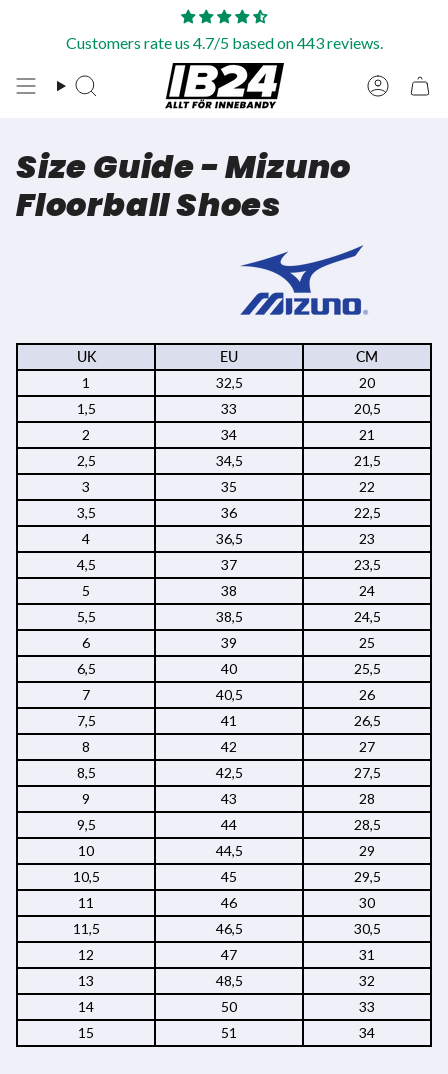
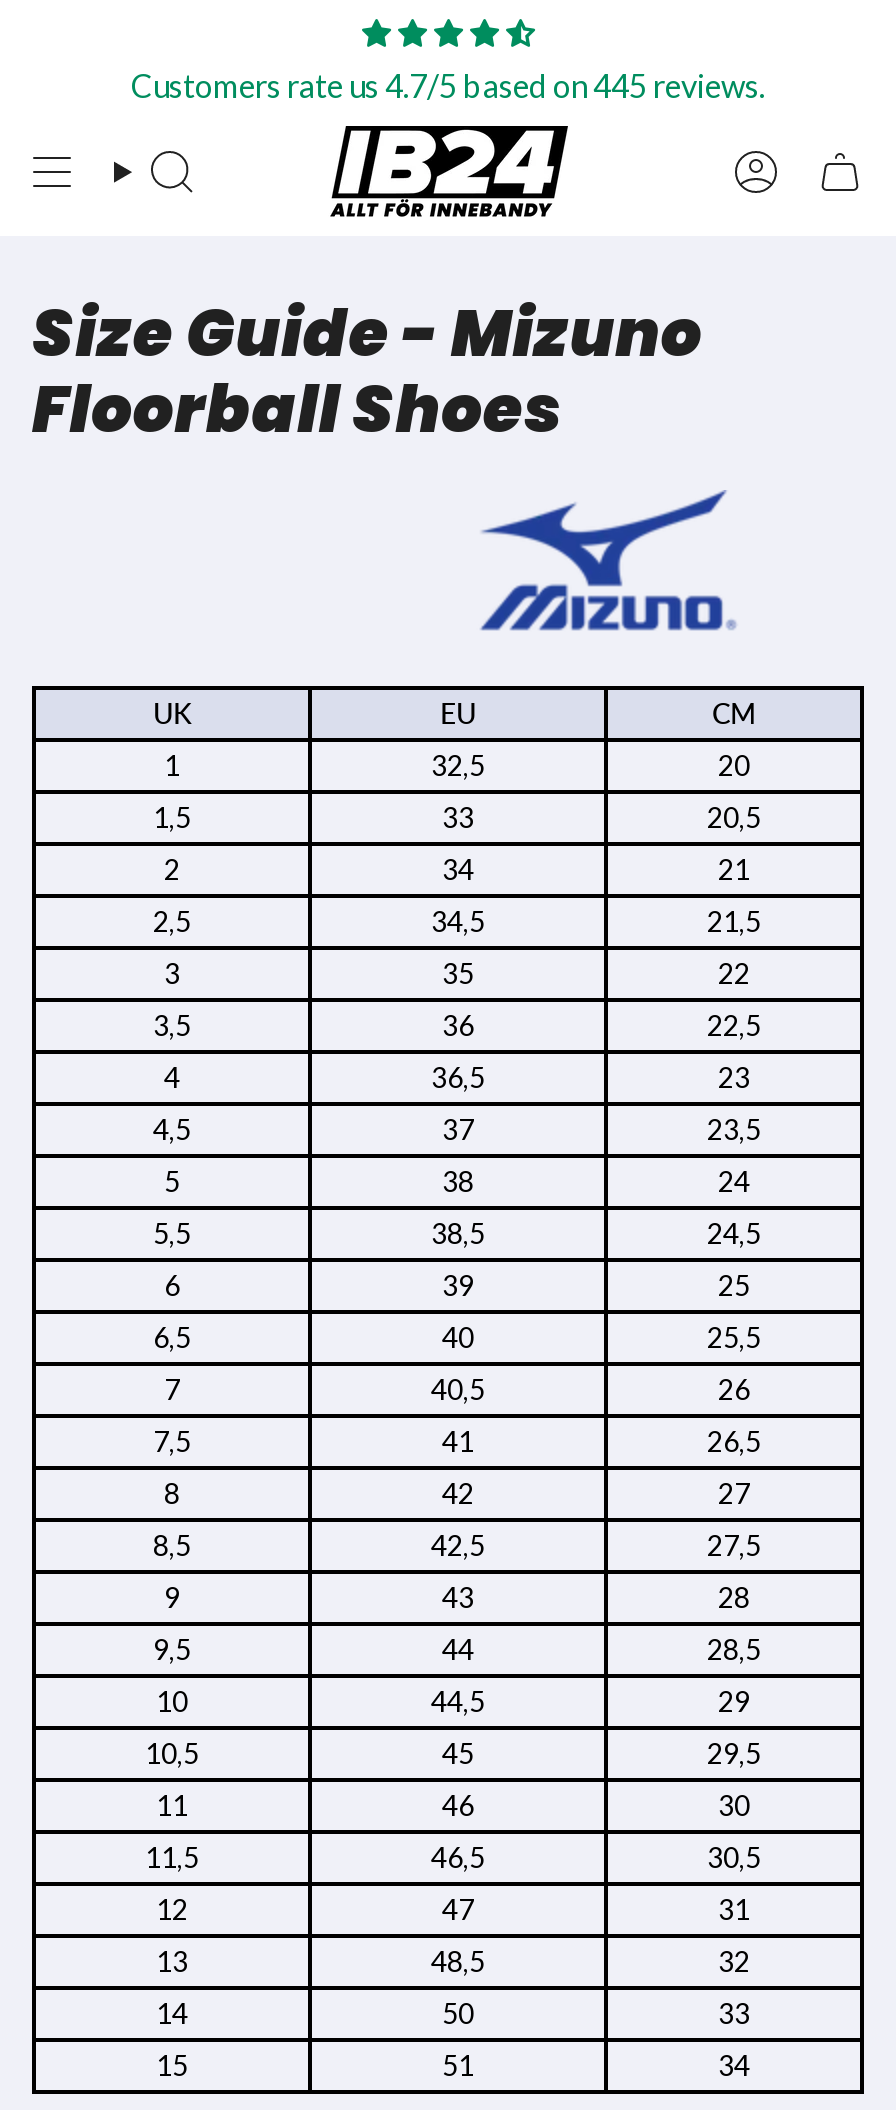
[65,33,382,52] Customers rate us 4.7/5 based on 443 reviews. -> [131,66,765,104] Customers rate us 4.7/5 based on 445 reviews.

